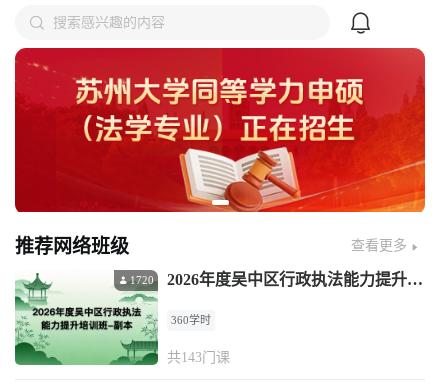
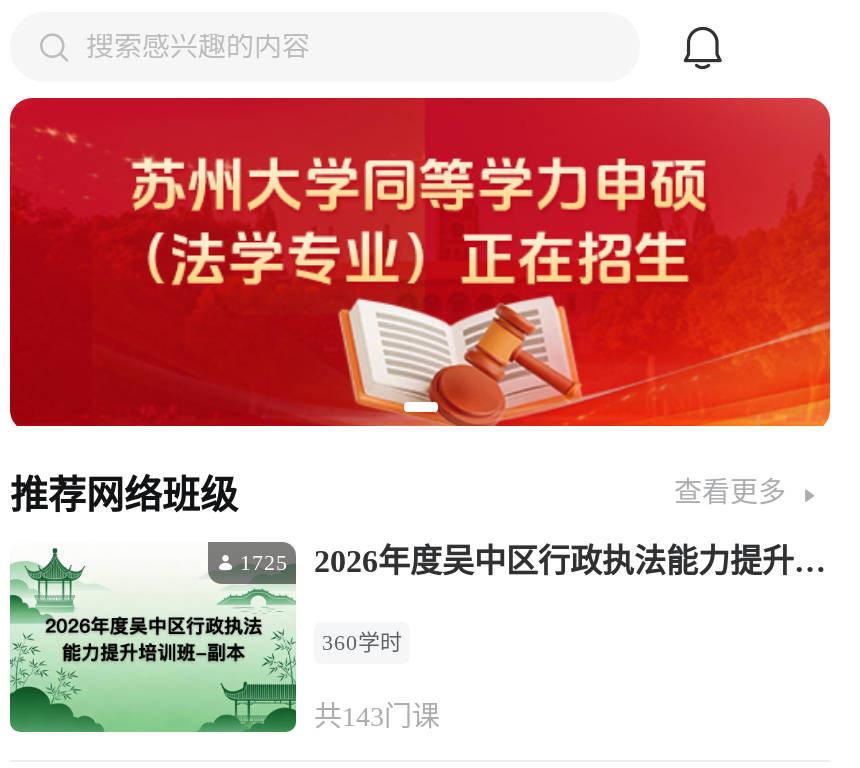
[130,274,154,286] 1720 -> [240,550,288,574] 1725

